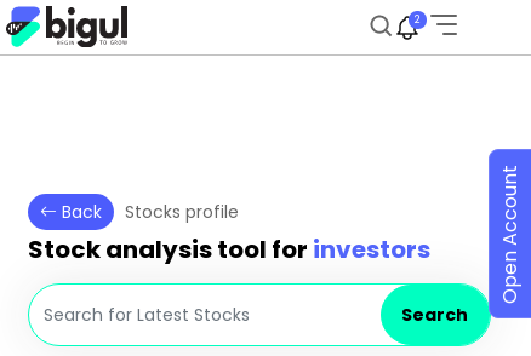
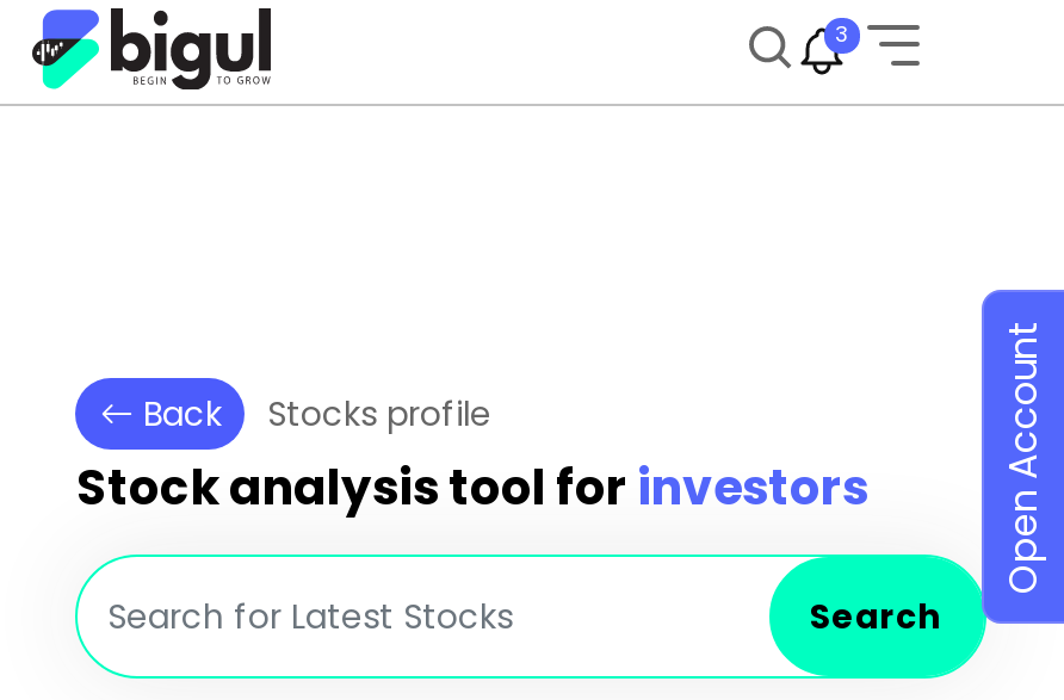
[415,12,421,27] 2 -> [835,20,849,49] 3

